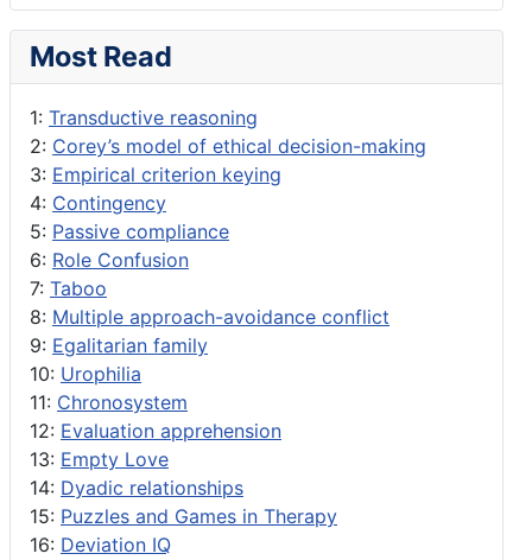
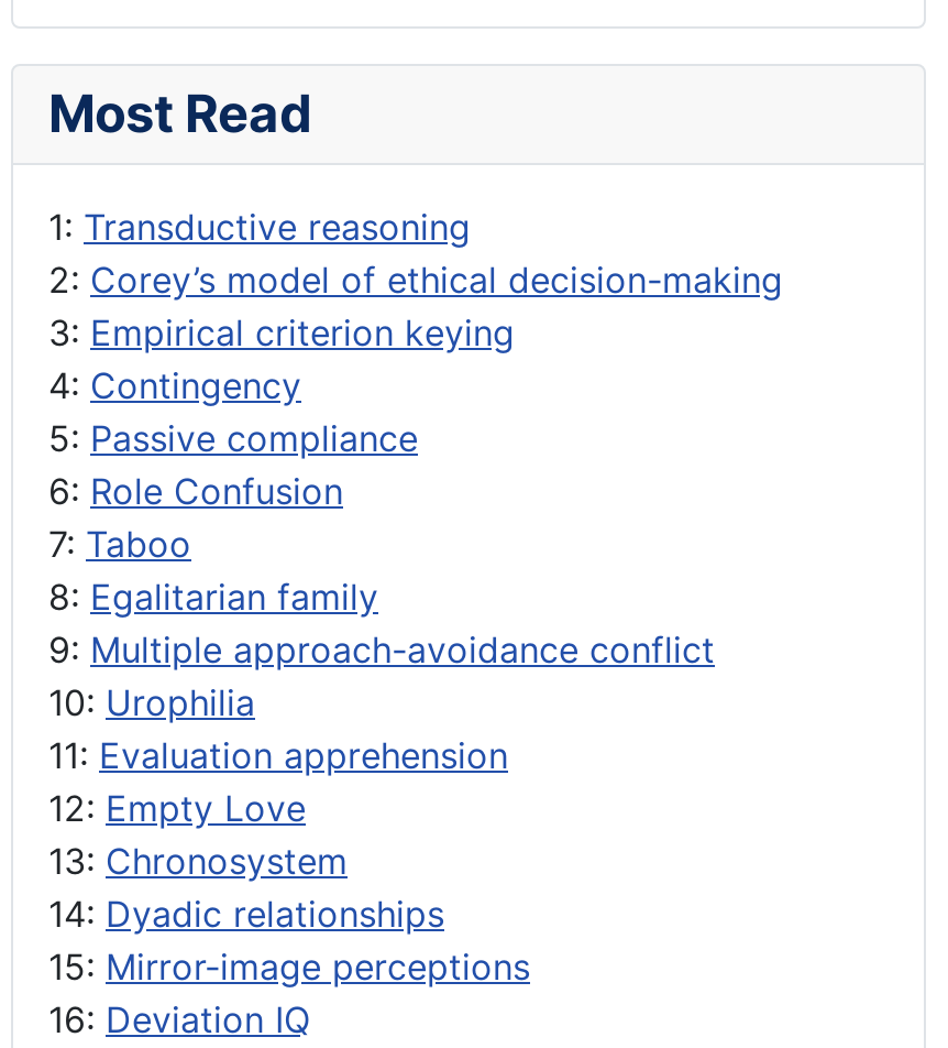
[30,305,389,357] 8: Multiple approach-avoidance conflict | 9: Egalitarian family -> [48,575,715,672] 8: Egalitarian family | 9: Multiple approach-avoidance conflict
[30,391,281,471] 11: Chronosystem | 12: Evaluation apprehension | 13: Empty Love -> [48,734,508,883] 11: Evaluation apprehension | 12: Empty Love | 13: Chronosystem
[30,504,337,528] 15: Puzzles and Games in Therapy -> [48,945,530,989] 15: Mirror-image perceptions

